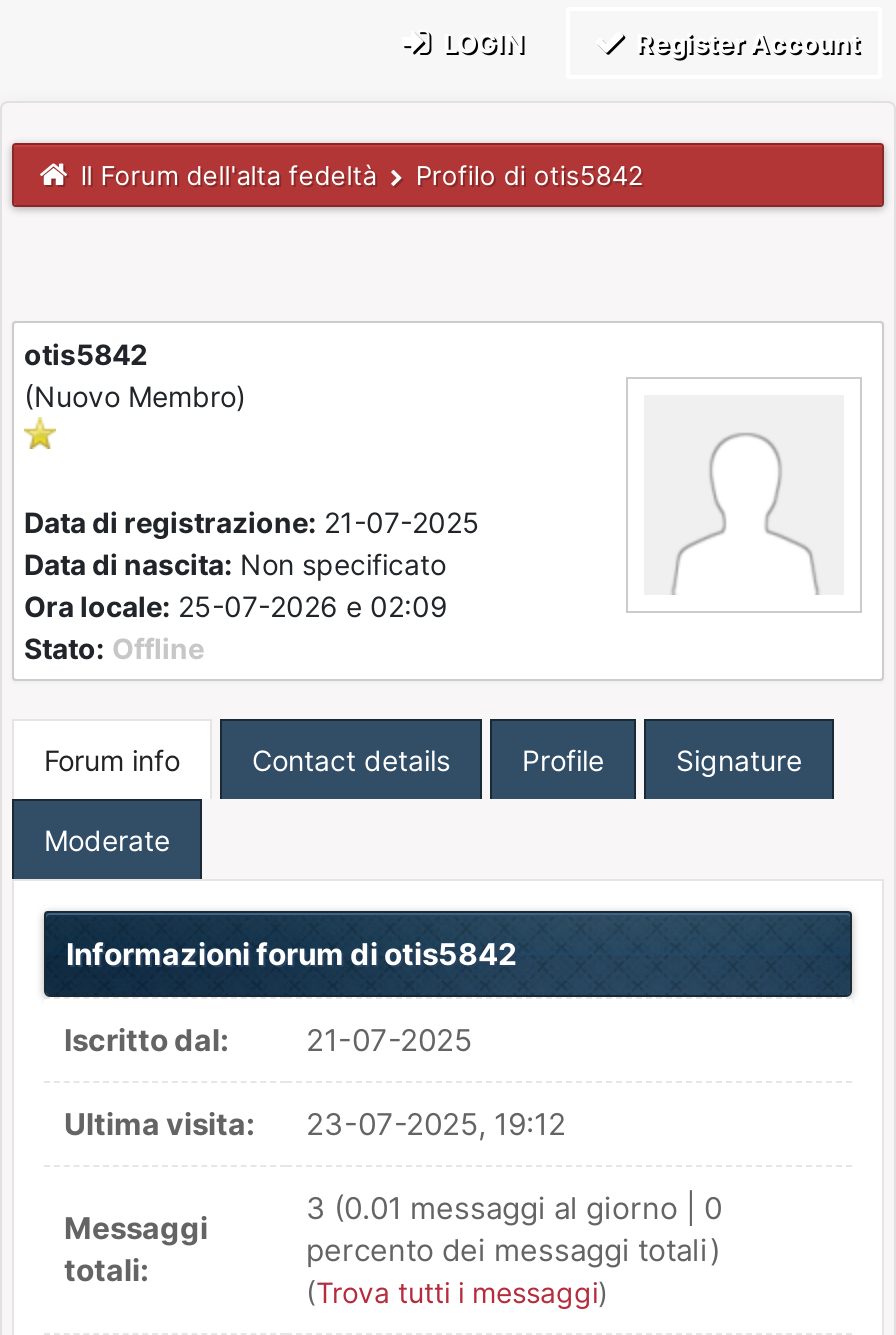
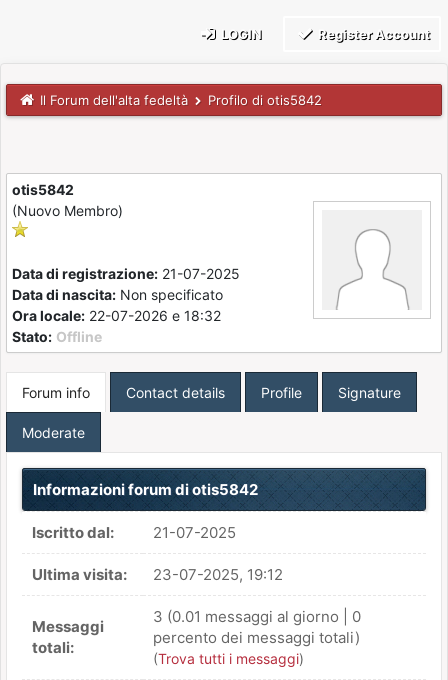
[24,589,456,623] Ora locale: 25-07-2026 e 02:09 -> [12,307,225,324] Ora locale: 22-07-2026 e 18:32

